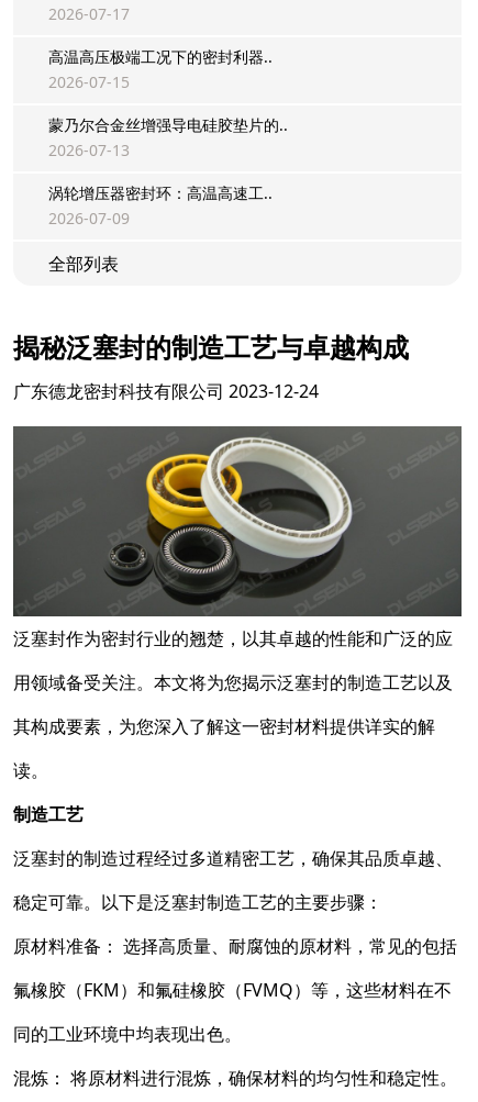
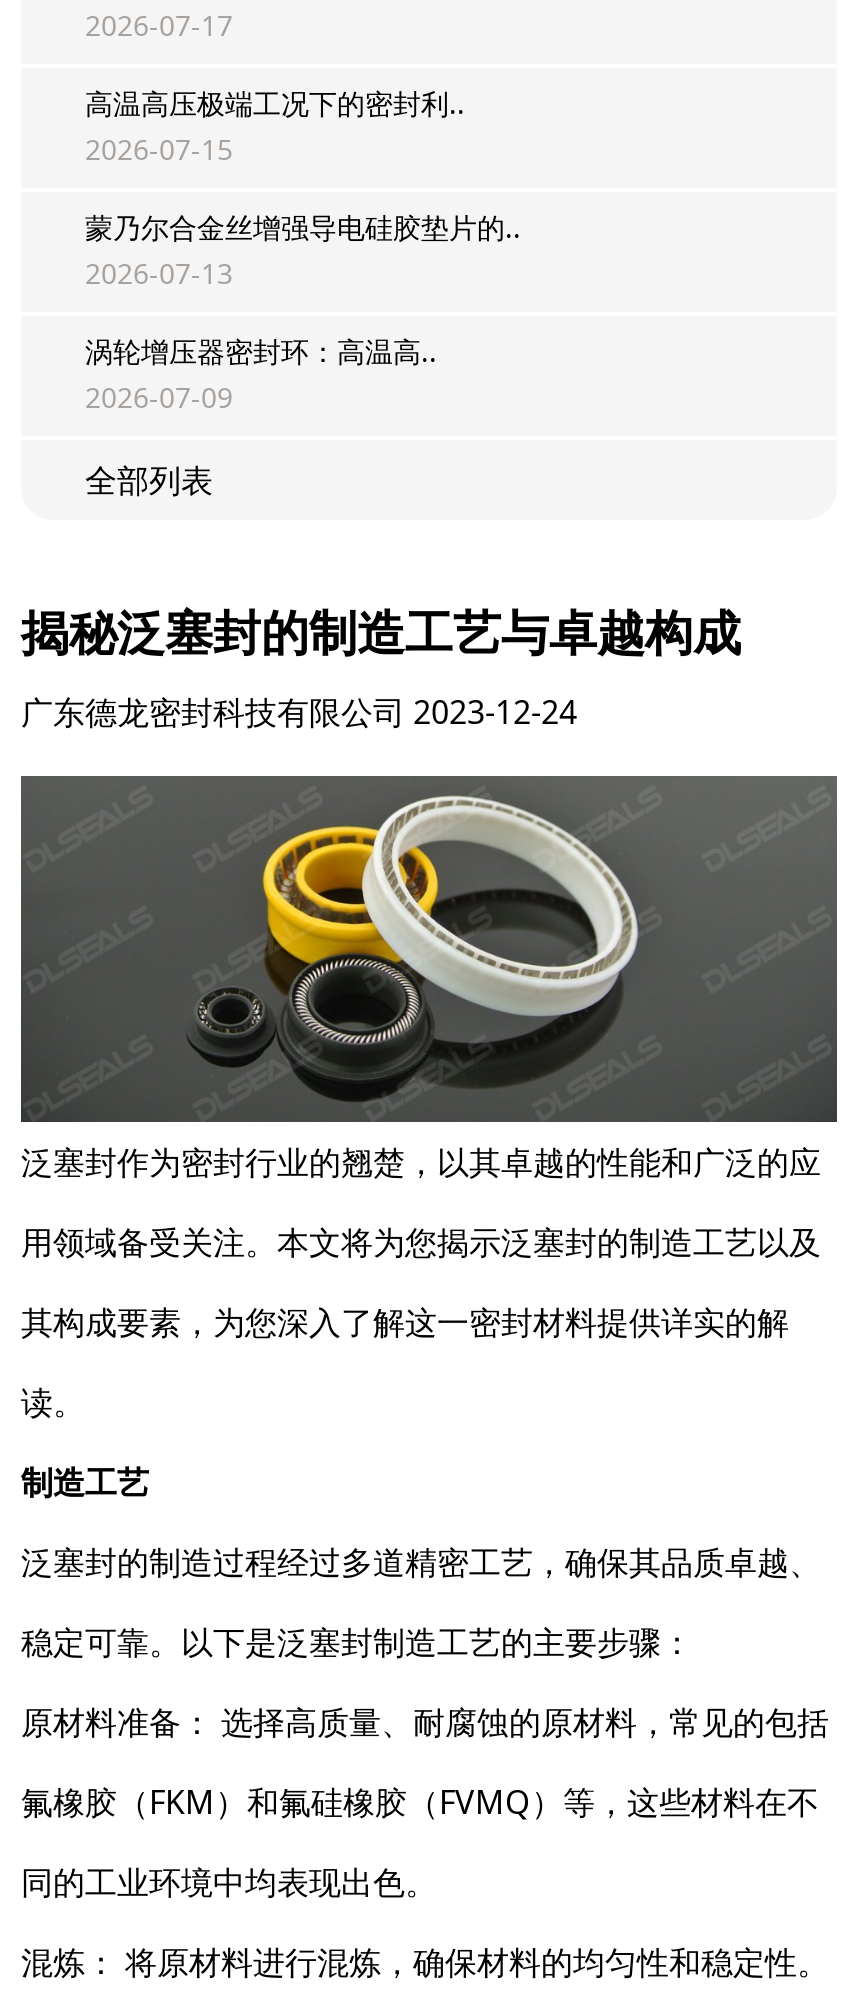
[48,46,273,67] 高温高压极端工况下的密封利器.. -> [85,84,465,122] 高温高压极端工况下的密封利..
[48,182,273,203] 涡轮增压器密封环：高温高速工.. -> [85,332,437,370] 涡轮增压器密封环：高温高..

